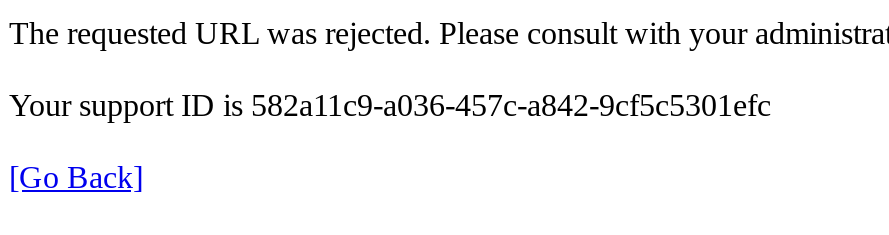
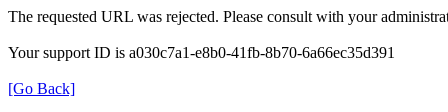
[9,88,771,122] Your support ID is 582a11c9-a036-457c-a842-9cf5c5301efc -> [8,44,395,61] Your support ID is a030c7a1-e8b0-41fb-8b70-6a66ec35d391

